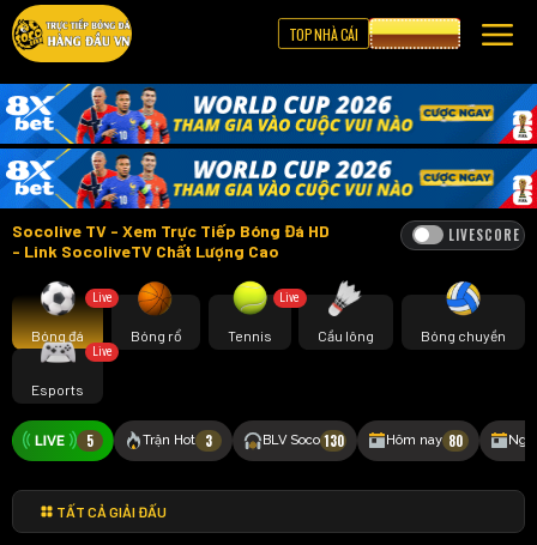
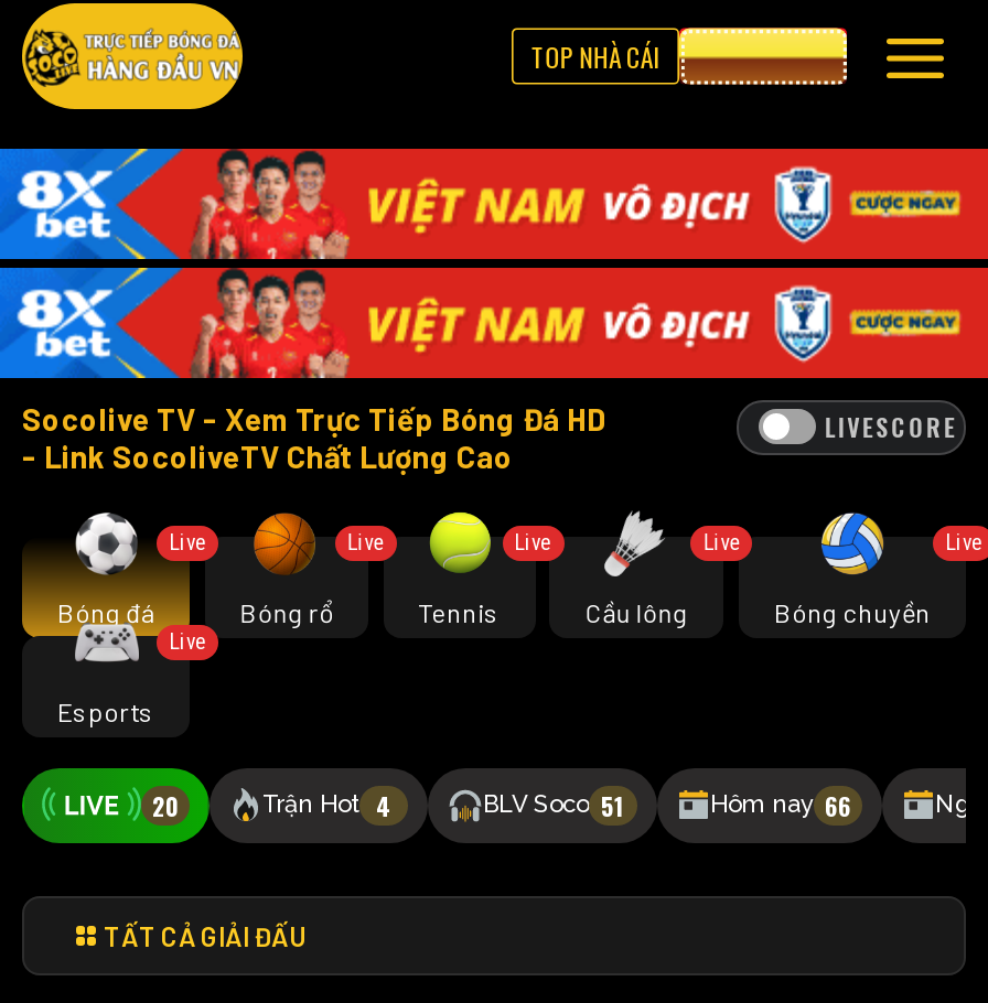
[5,83,533,210] [image] -> [11,147,981,380] [image]
none -> [347,529,384,553] Live
none -> [703,529,741,553] Live
none -> [945,529,982,553] Live
[86,431,463,450] 5 | Trận Hot | 3 | BLV Soco 130 | Hôm nay 80 -> [152,787,851,822] 20 | Trận Hot 4 | BLV Soco 51 | Hôm nay 66

